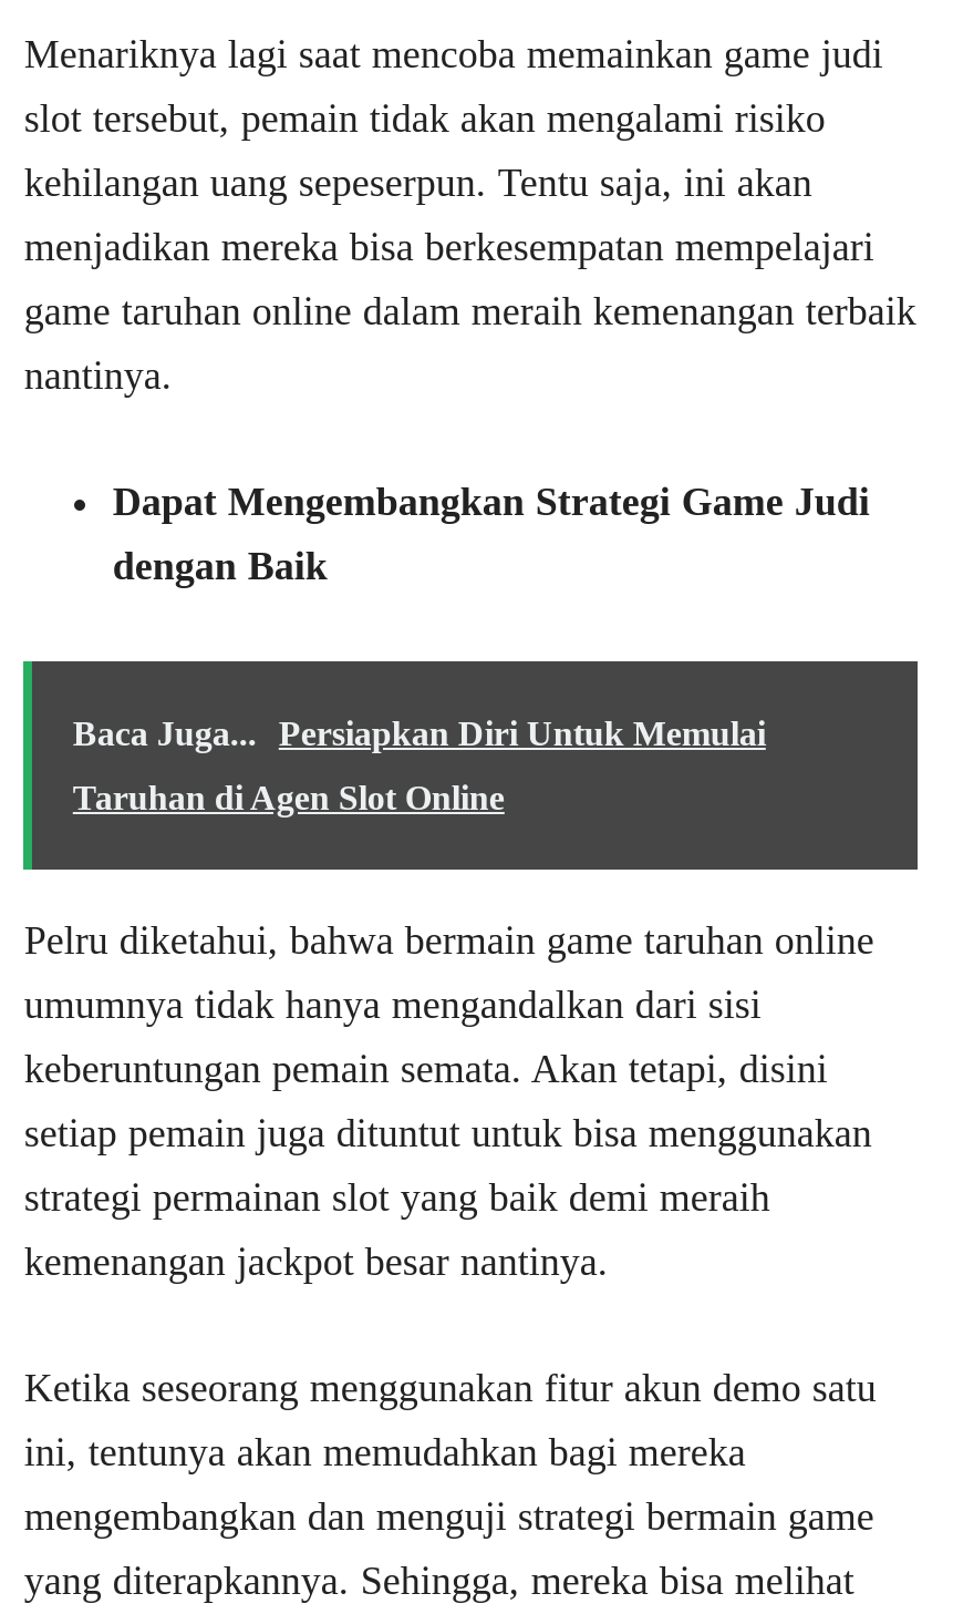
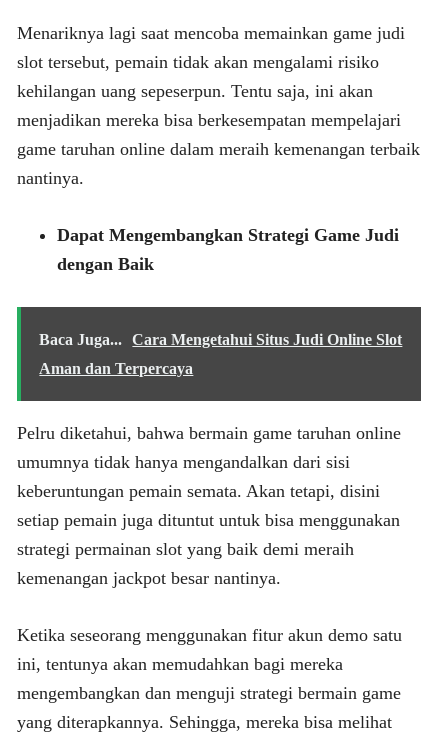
[73,714,766,752] Baca Juga... Persiapkan Diri Untuk Memulai -> [39,331,402,348] Baca Juga... Cara Mengetahui Situs Judi Online Slot
[73,779,505,816] Taruhan di Agen Slot Online -> [39,360,193,377] Aman dan Terpercaya

